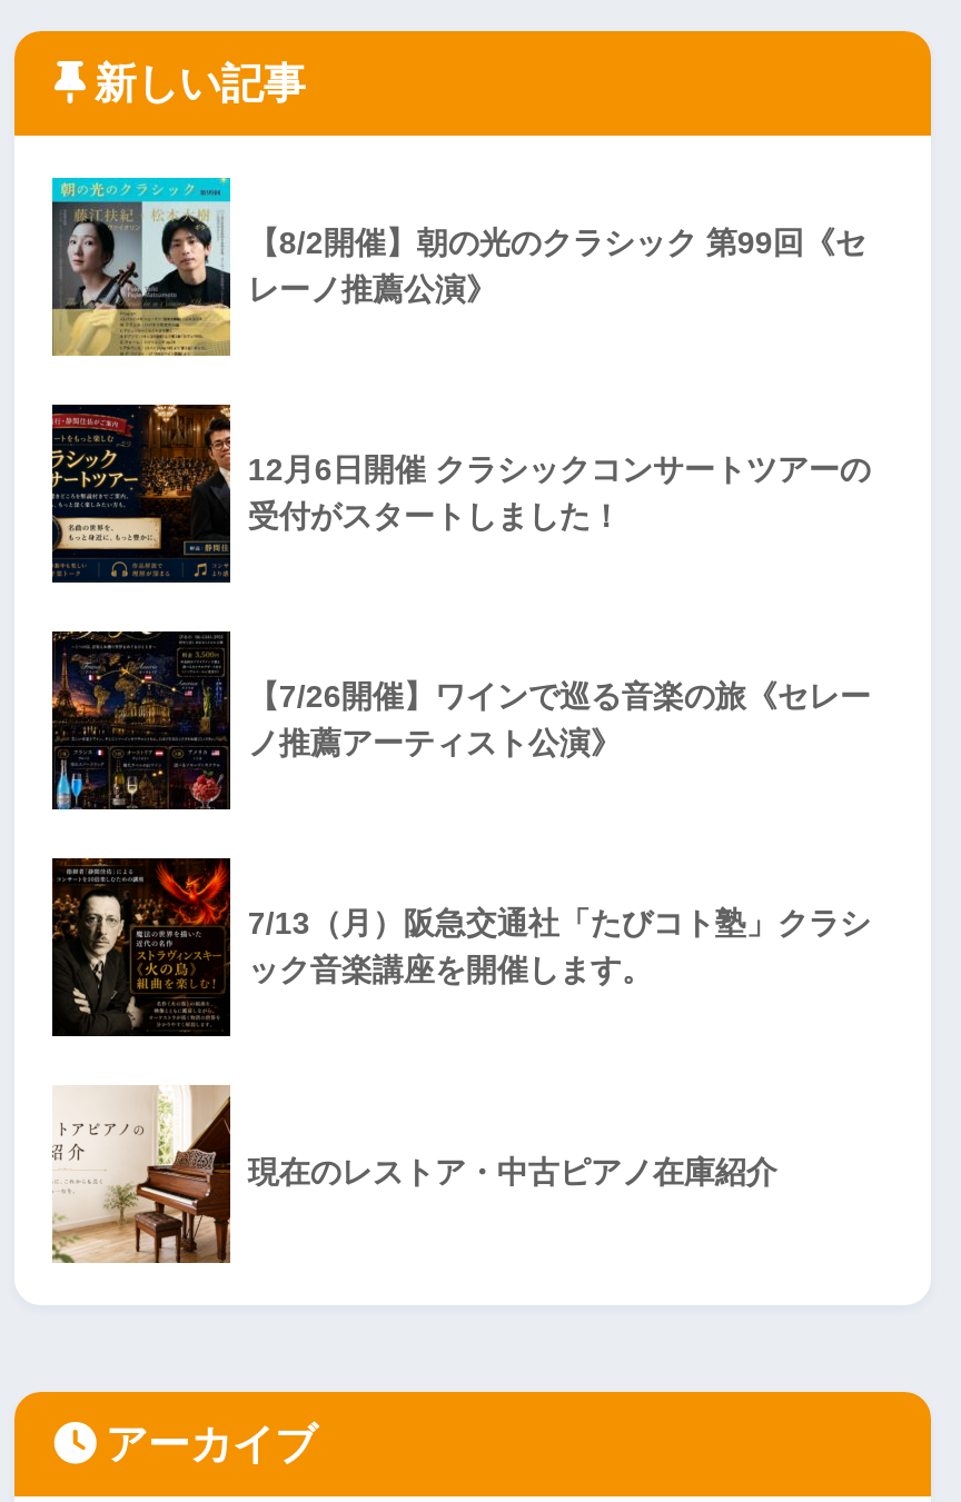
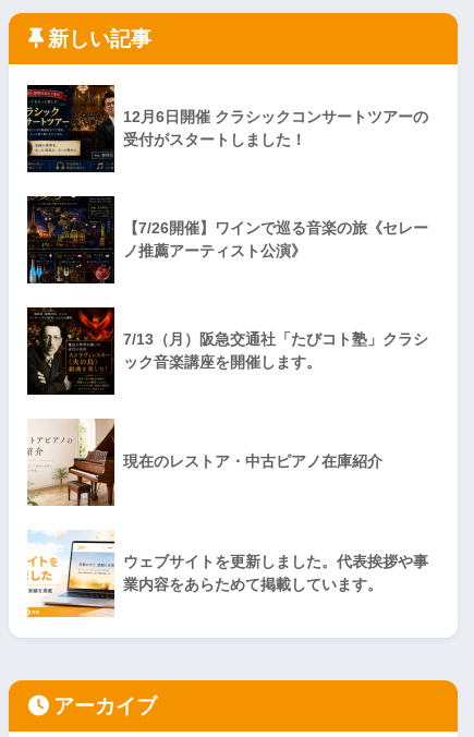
[50,176,866,358] [image] | 【8/2開催】朝の光のクラシック 第99回《セ | レーノ推薦公演》 -> none
moved [48,402,871,1190] -> [25,84,428,470]: [image] | 12月6日開催 クラシックコンサートツアーの | 受付がスタートしました！ | 【7/26開催】ワインで巡る音楽の旅《セレー | 7/13（月）阪急交通社「たびコト塾」クラシ | ック音楽講座を開催します。 | 現在のレストア・中古ピアノ在庫紹介
none -> [27,533,428,618] [image] | ウェブサイトを更新しました。代表挨拶や事 | 業内容をあらためて掲載しています。

